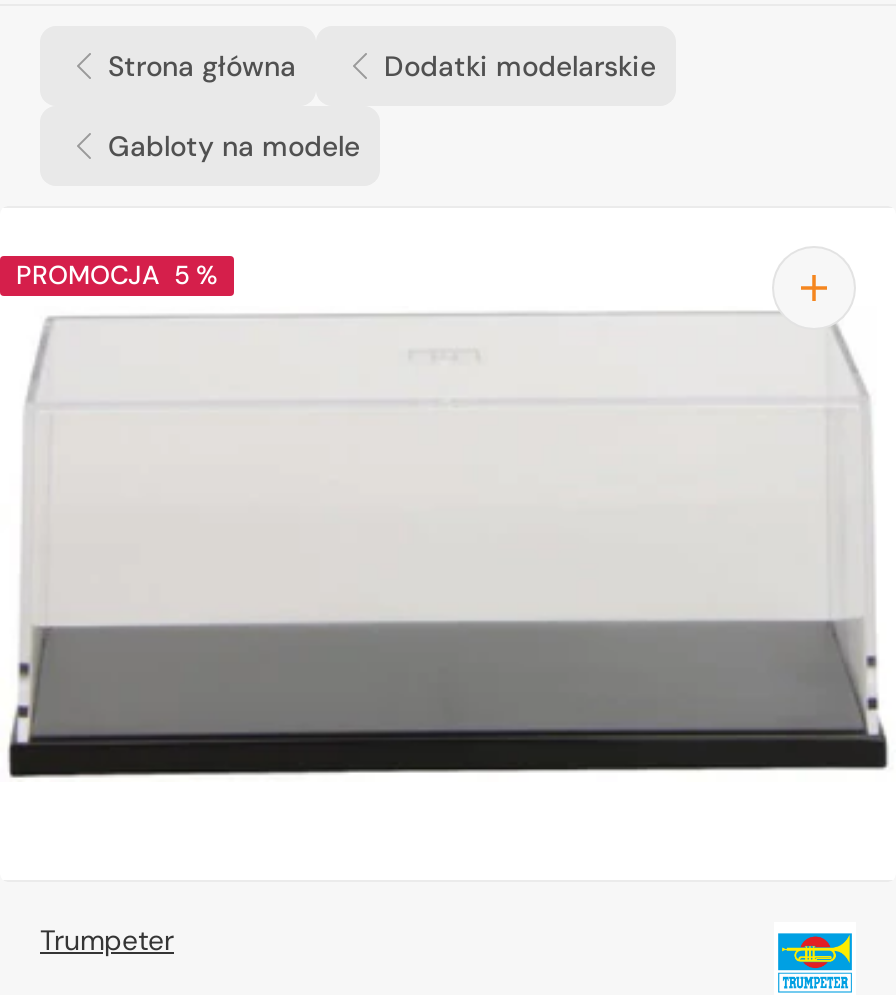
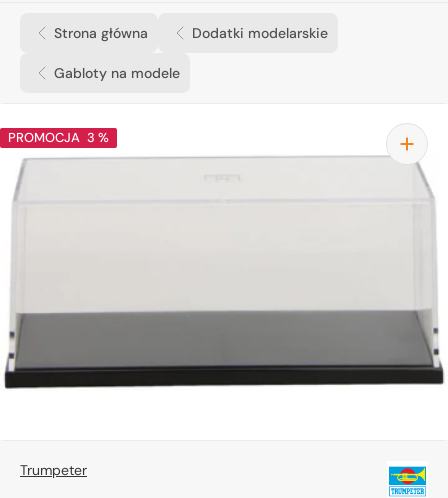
[16,258,218,292] PROMOCJA 5 % -> [8,129,109,146] PROMOCJA 3 %

